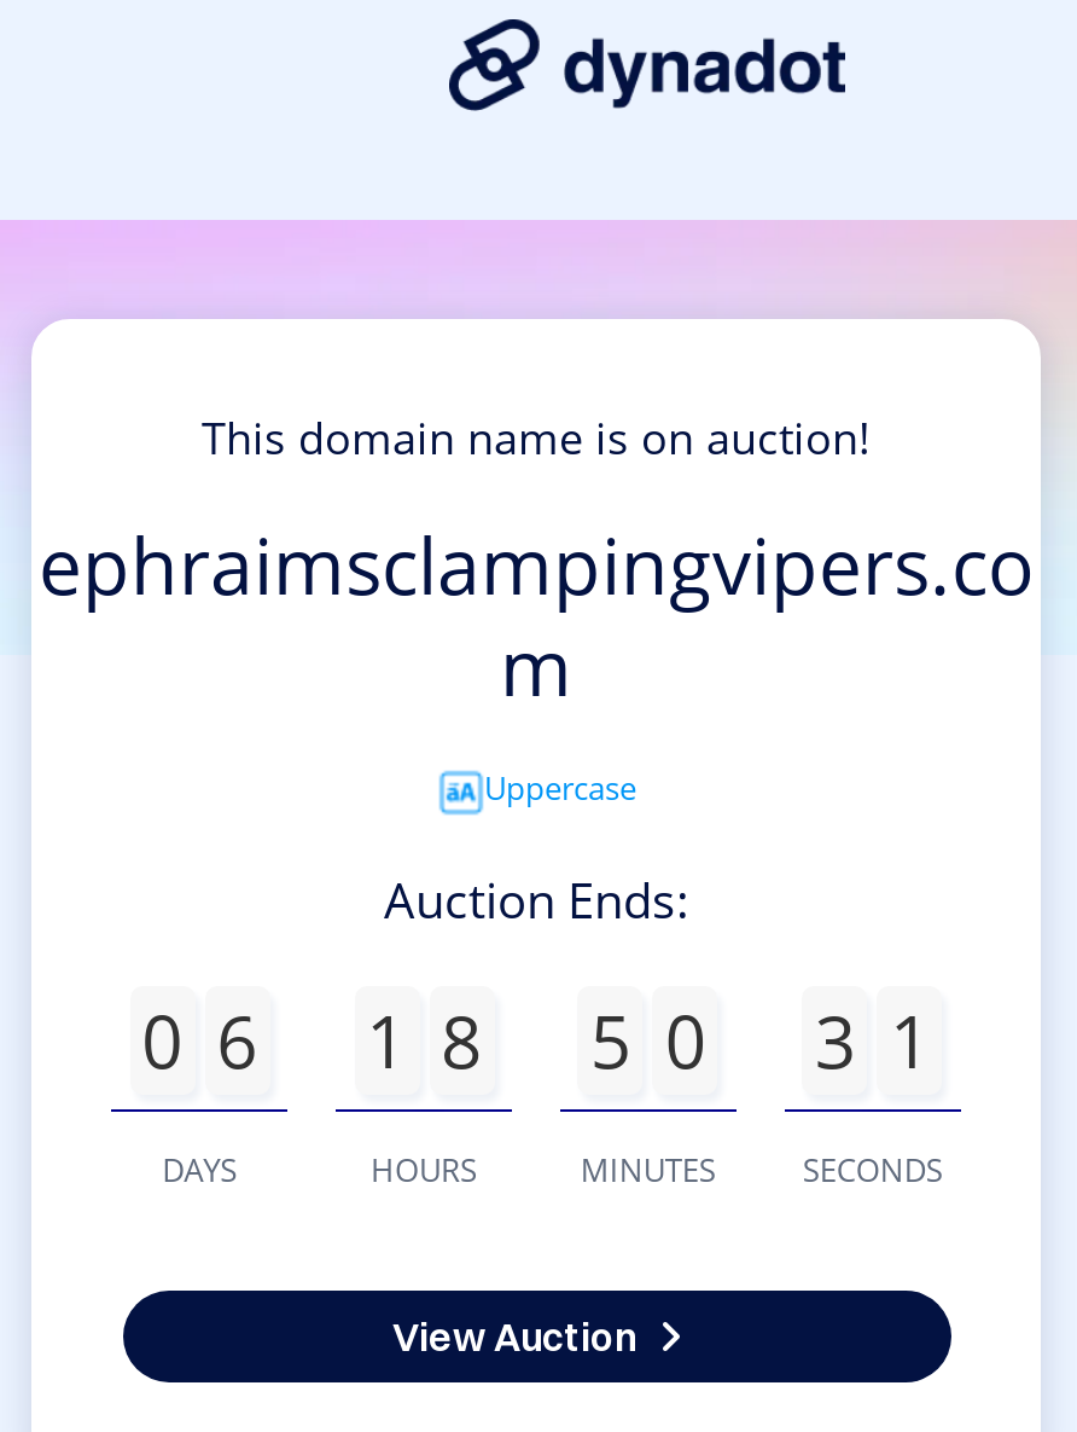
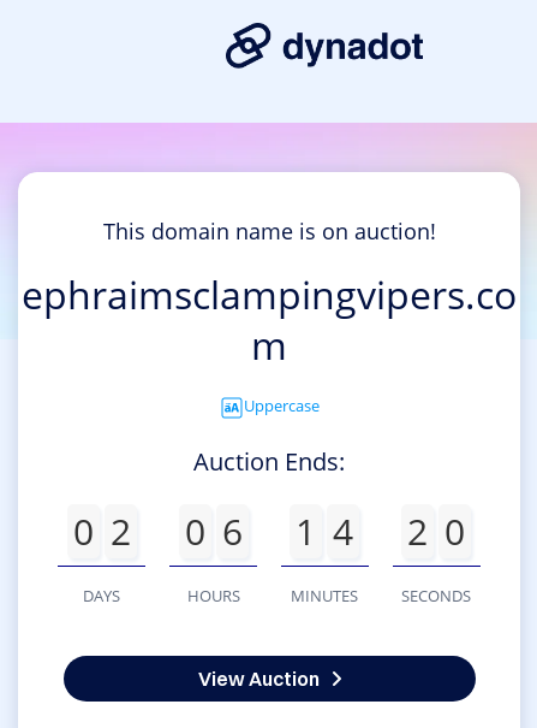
[142,991,257,1090] 0 6 -> [73,507,130,556] 0 2
[366,991,482,1090] 1 8 -> [184,507,242,556] 0 6
[590,991,706,1090] 5 0 -> [296,507,354,556] 1 4
[815,991,930,1090] 3 1 -> [408,507,465,556] 2 0

